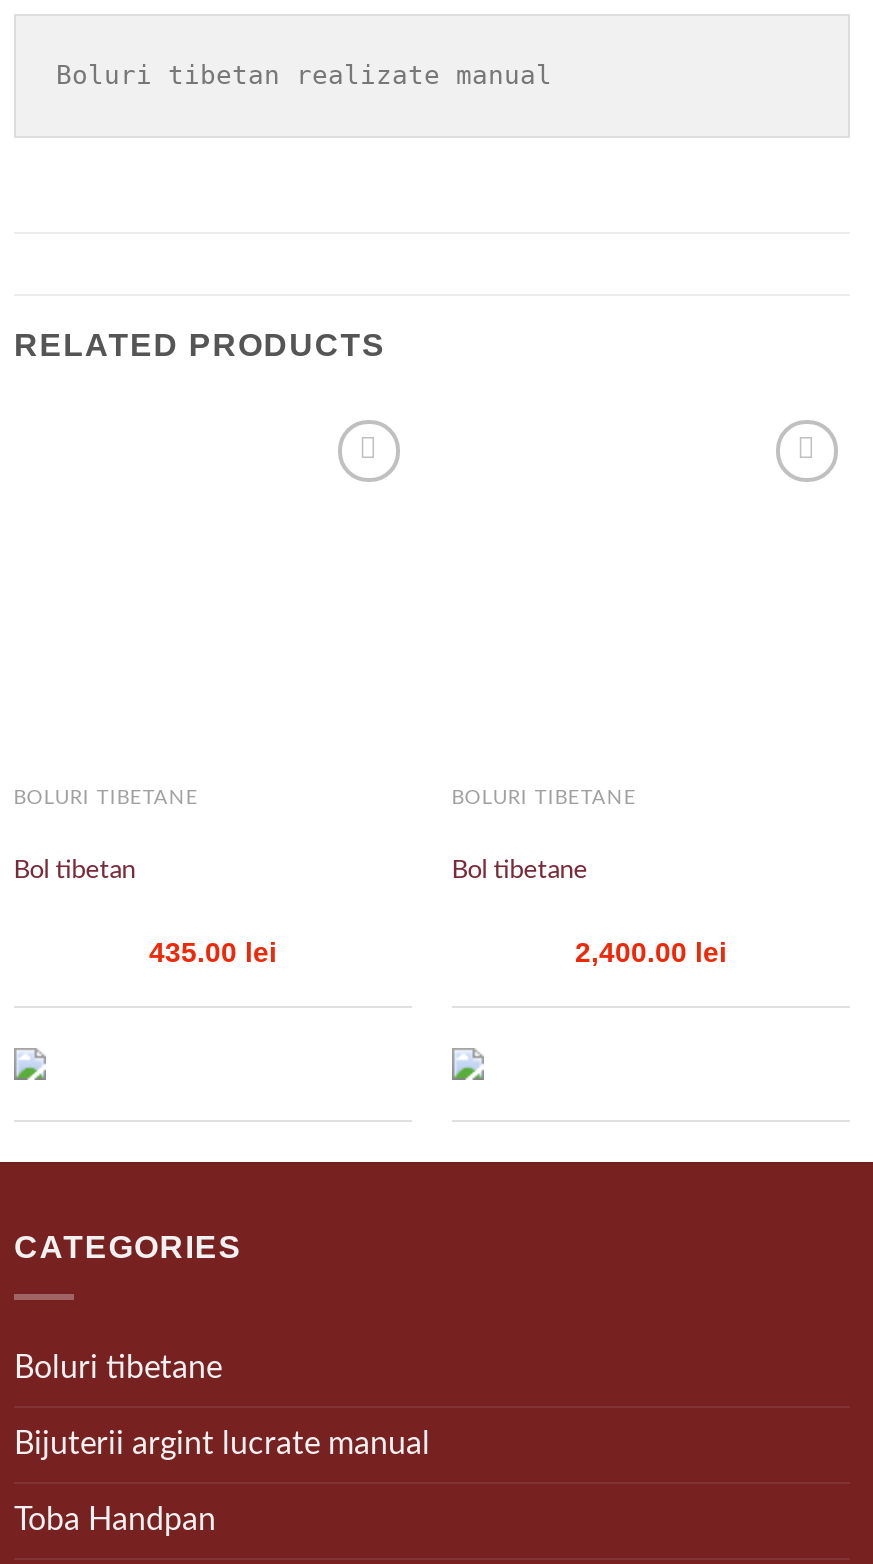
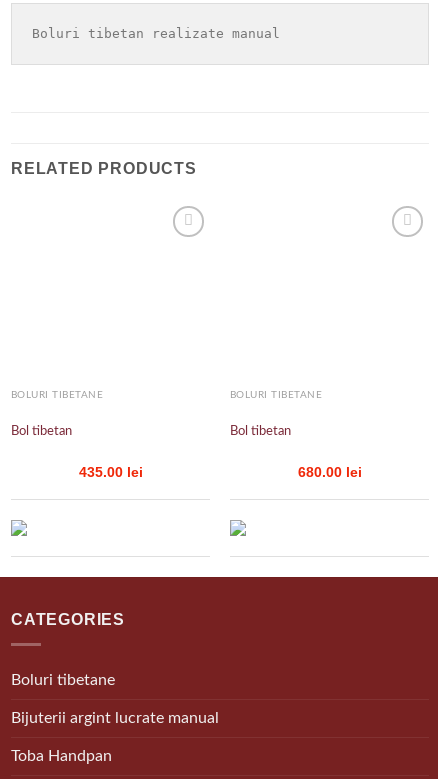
[452,858,588,884] Bol tibetane -> [230,425,291,438] Bol tibetan
[575,936,727,968] 2,400.00 lei -> [297,464,361,480] 680.00 lei

